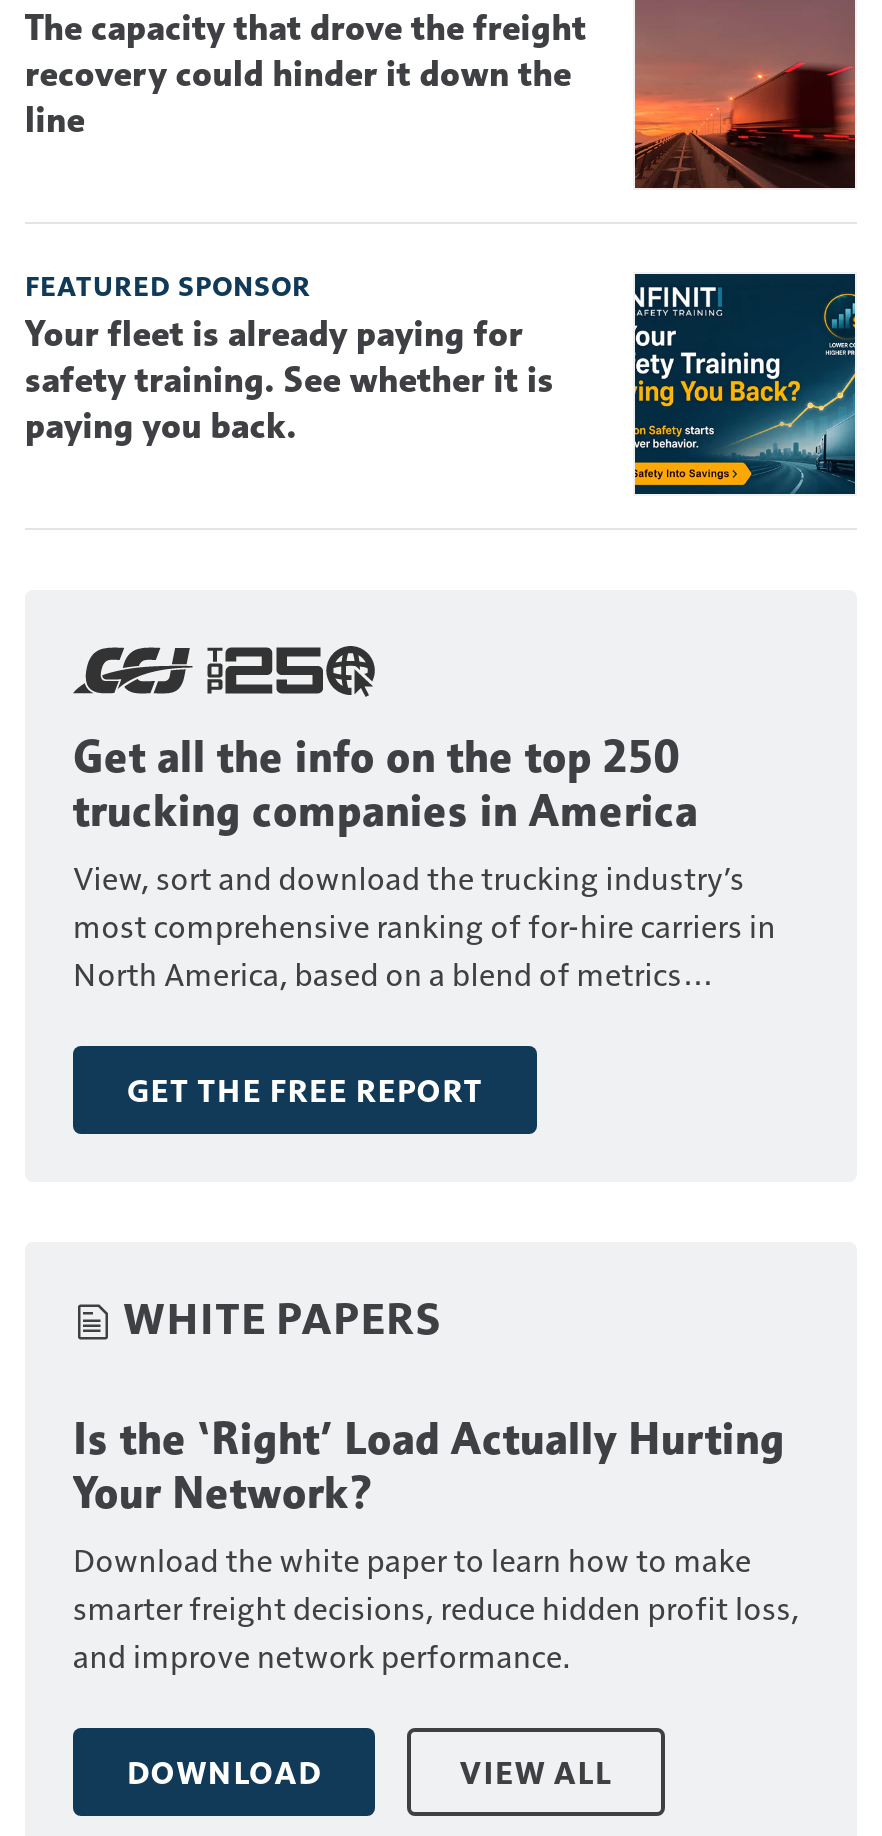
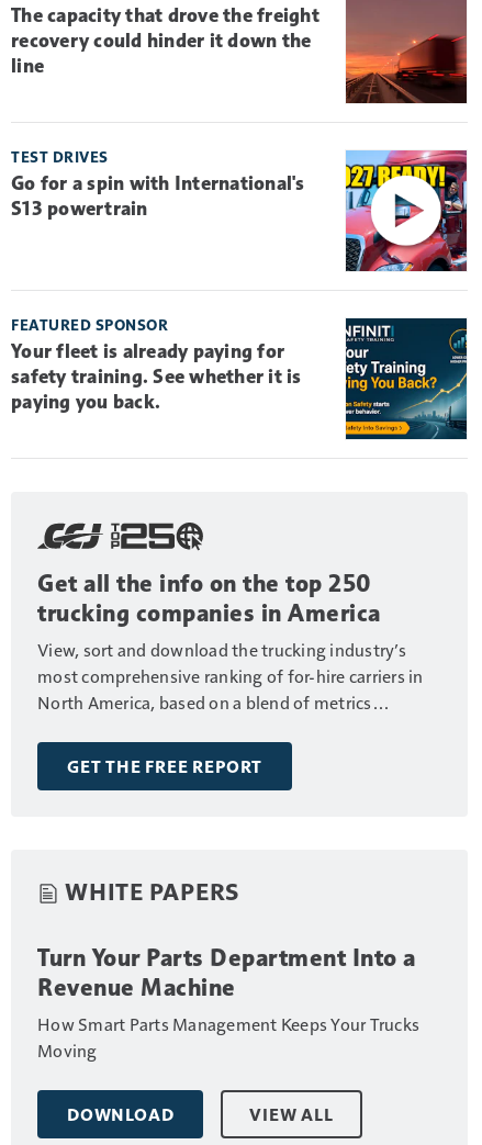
none -> [11,147,468,272] [image] | TEST DRIVES | Go for a spin with International's | S13 powertrain
moved [25,269,859,1343] -> [11,315,469,905]: [image] | FEATURED SPONSOR | Your fleet is already paying for | ... | GET THE FREE REPORT | WHITE PAPERS
[73,1411,799,1675] Is the ‘Right’ Load Actually Hurting | Your Network? | Download the white paper to learn how to make | smarter freight decisions, reduce hidden profit loss, | and improve network performance. -> [37,942,419,1061] Turn Your Parts Department Into a | Revenue Machine | How Smart Parts Management Keeps Your Trucks | Moving

